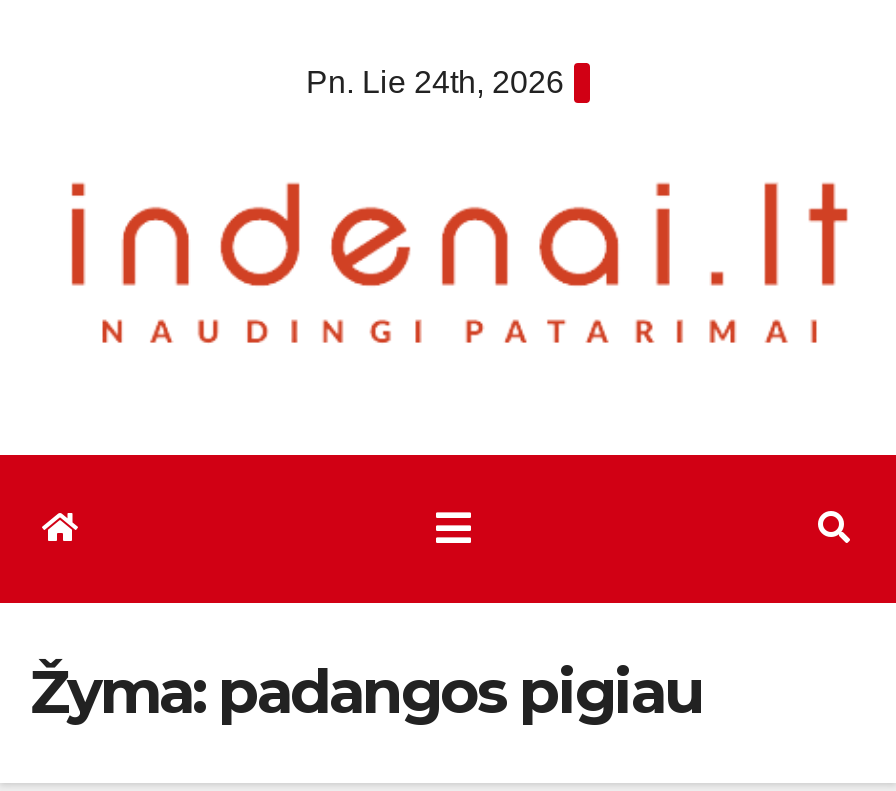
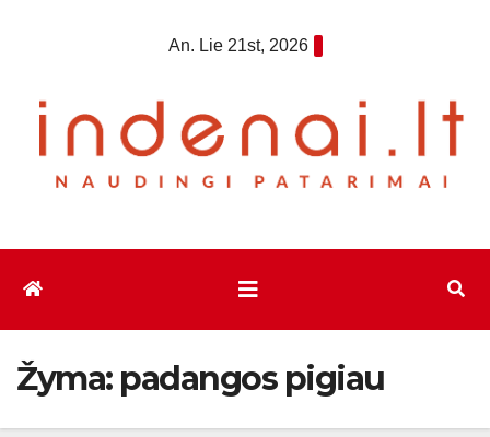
[306,65,564,99] Pn. Lie 24th, 2026 -> [168,36,308,55] An. Lie 21st, 2026

